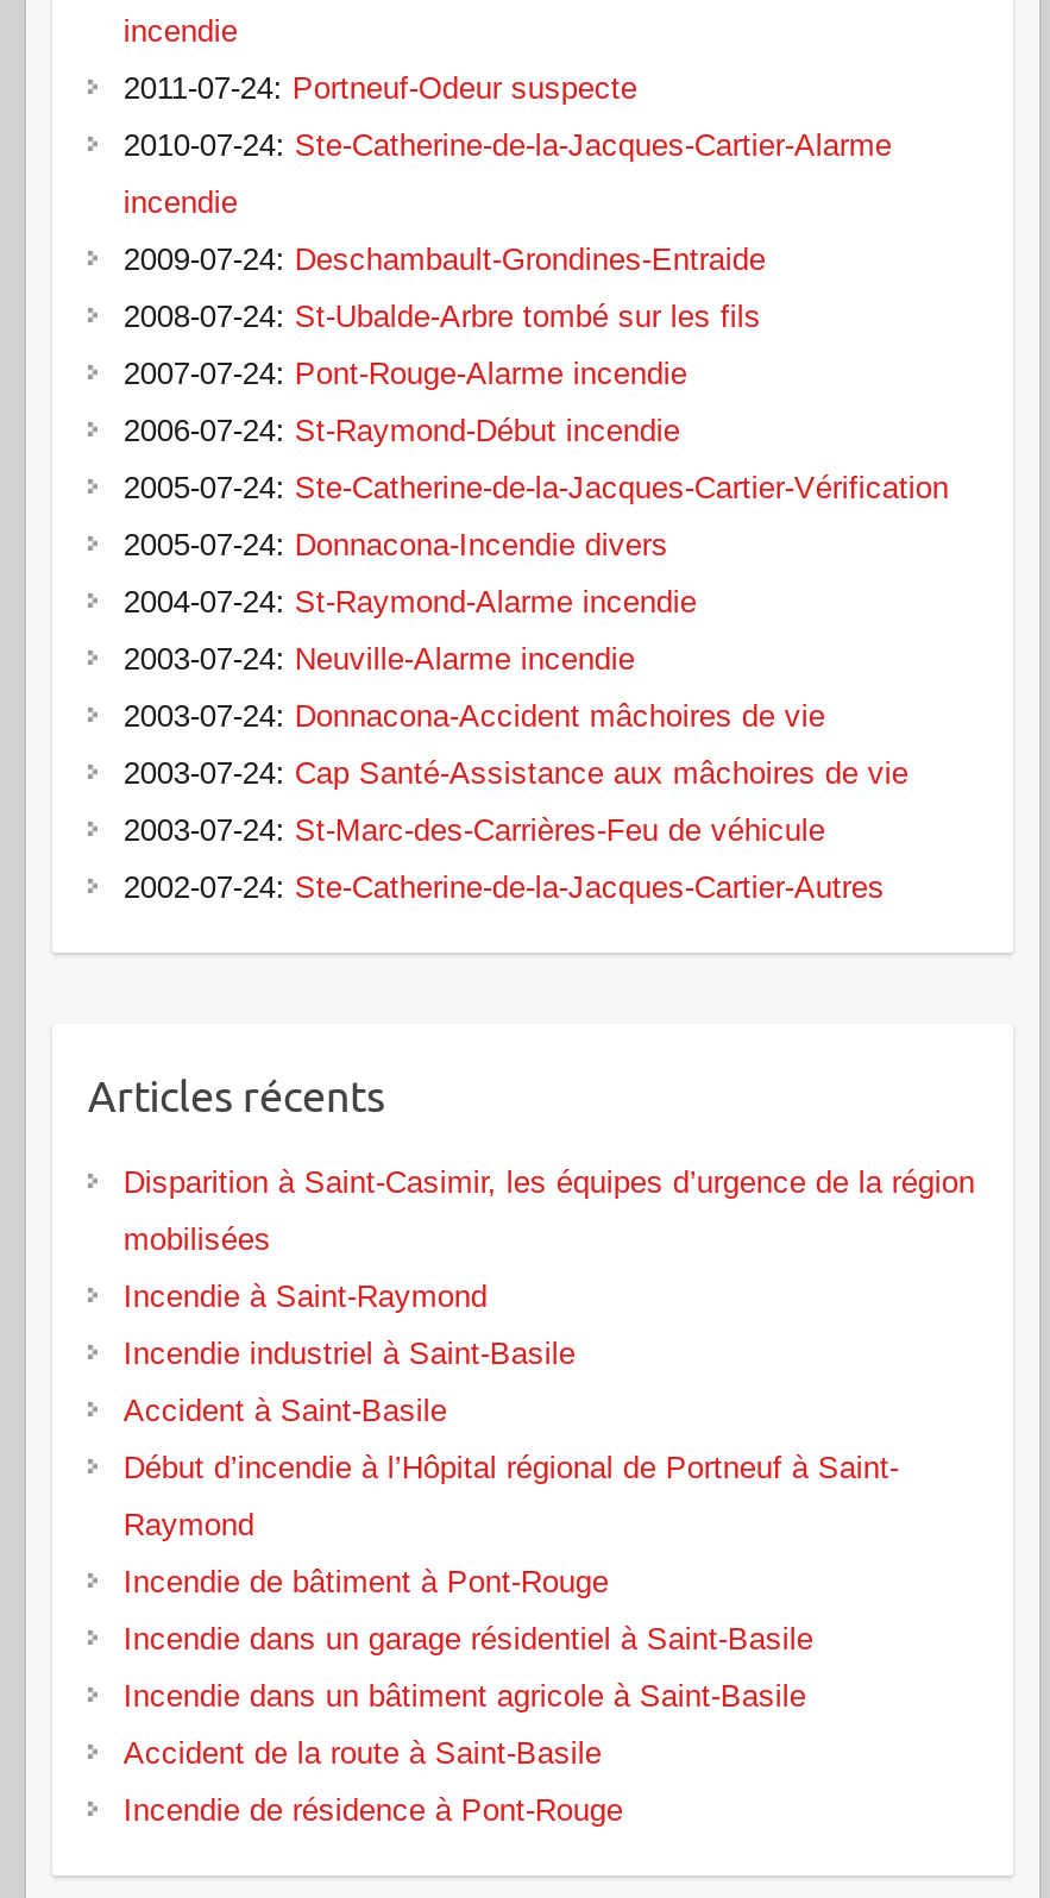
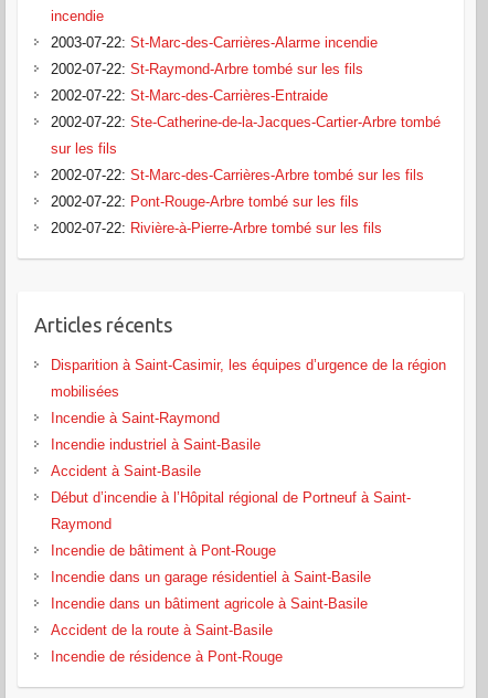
[123,69,948,904] 2011-07-24: Portneuf-Odeur suspecte | 2010-07-24: Ste-Catherine-de-la-Jacques-Cartier-Alarme | incendie | 2009-07-24: Deschambault-Grondines-Entraide | 2008-07-24: St-Ubalde-Arbre tombé sur les fils | 2007-07-24: Pont-Rouge-Alarme incendie | 2006-07-24: St-Raymond-Début incendie | 2005-07-24: Ste-Catherine-de-la-Jacques-Cartier-Vérification | 2005-07-24: Donnacona-Incendie divers | 2004-07-24: St-Raymond-Alarme incendie | 2003-07-24: Neuville-Alarme incendie | 2003-07-24: Donnacona-Accident mâchoires de vie | 2003-07-24: Cap Santé-Assistance aux mâchoires de vie | 2003-07-24: St-Marc-des-Carrières-Feu de véhicule | 2002-07-24: Ste-Catherine-de-la-Jacques-Cartier-Autres -> [51,34,440,236] 2003-07-22: St-Marc-des-Carrières-Alarme incendie | 2002-07-22: St-Raymond-Arbre tombé sur les fils | 2002-07-22: St-Marc-des-Carrières-Entraide | 2002-07-22: Ste-Catherine-de-la-Jacques-Cartier-Arbre tombé | sur les fils | 2002-07-22: St-Marc-des-Carrières-Arbre tombé sur les fils | 2002-07-22: Pont-Rouge-Arbre tombé sur les fils | 2002-07-22: Rivière-à-Pierre-Arbre tombé sur les fils

